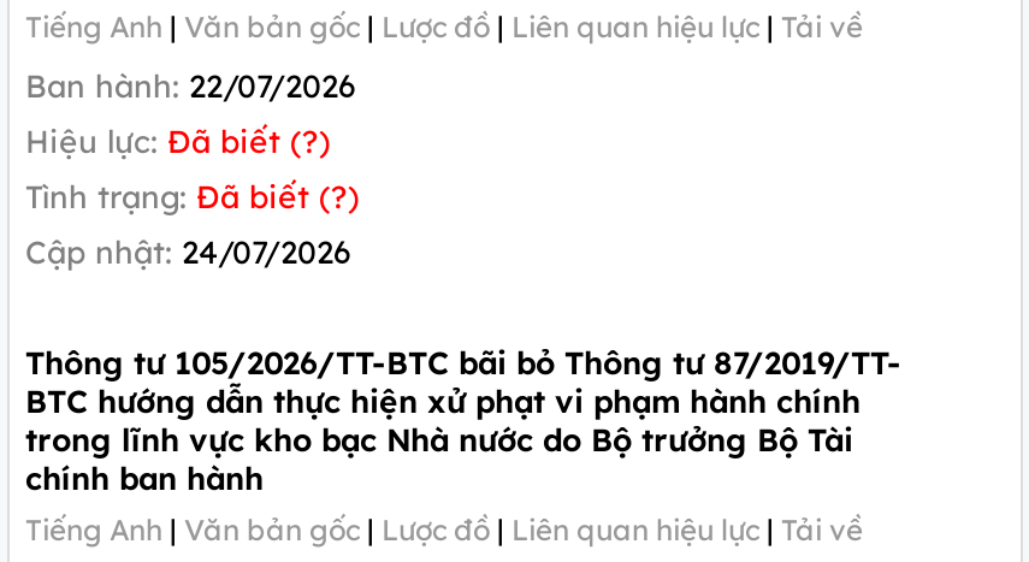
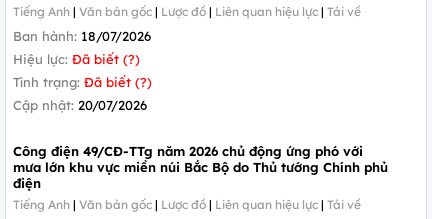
[25,66,355,105] Ban hành: 22/07/2026 -> [12,28,150,44] Ban hành: 18/07/2026
[25,233,350,271] Cập nhật: 24/07/2026 -> [12,97,146,113] Cập nhật: 20/07/2026
[25,343,901,497] Thông tư 105/2026/TT-BTC bãi bỏ Thông tư 87/2019/TT- | BTC hướng dẫn thực hiện xử phạt vi phạm hành chính | trong lĩnh vực kho bạc Nhà nước do Bộ trưởng Bộ Tài | chính ban hành -> [12,143,387,191] Công điện 49/CĐ-TTg năm 2026 chủ động ứng phó với | mưa lớn khu vực miền núi Bắc Bộ do Thủ tướng Chính phủ | điện

